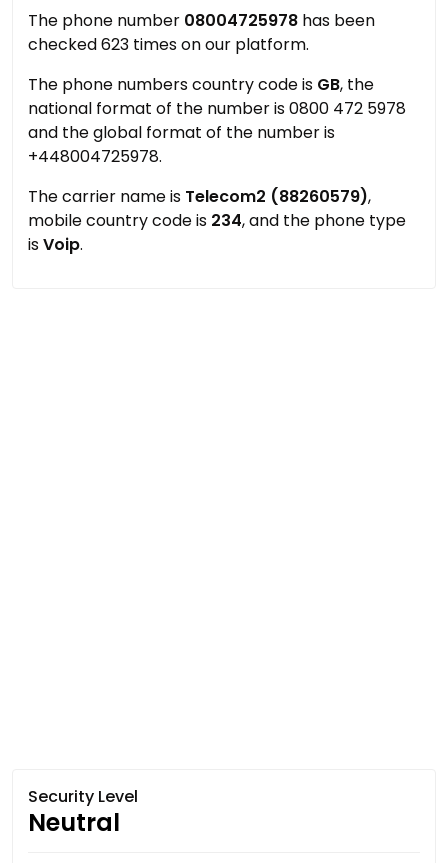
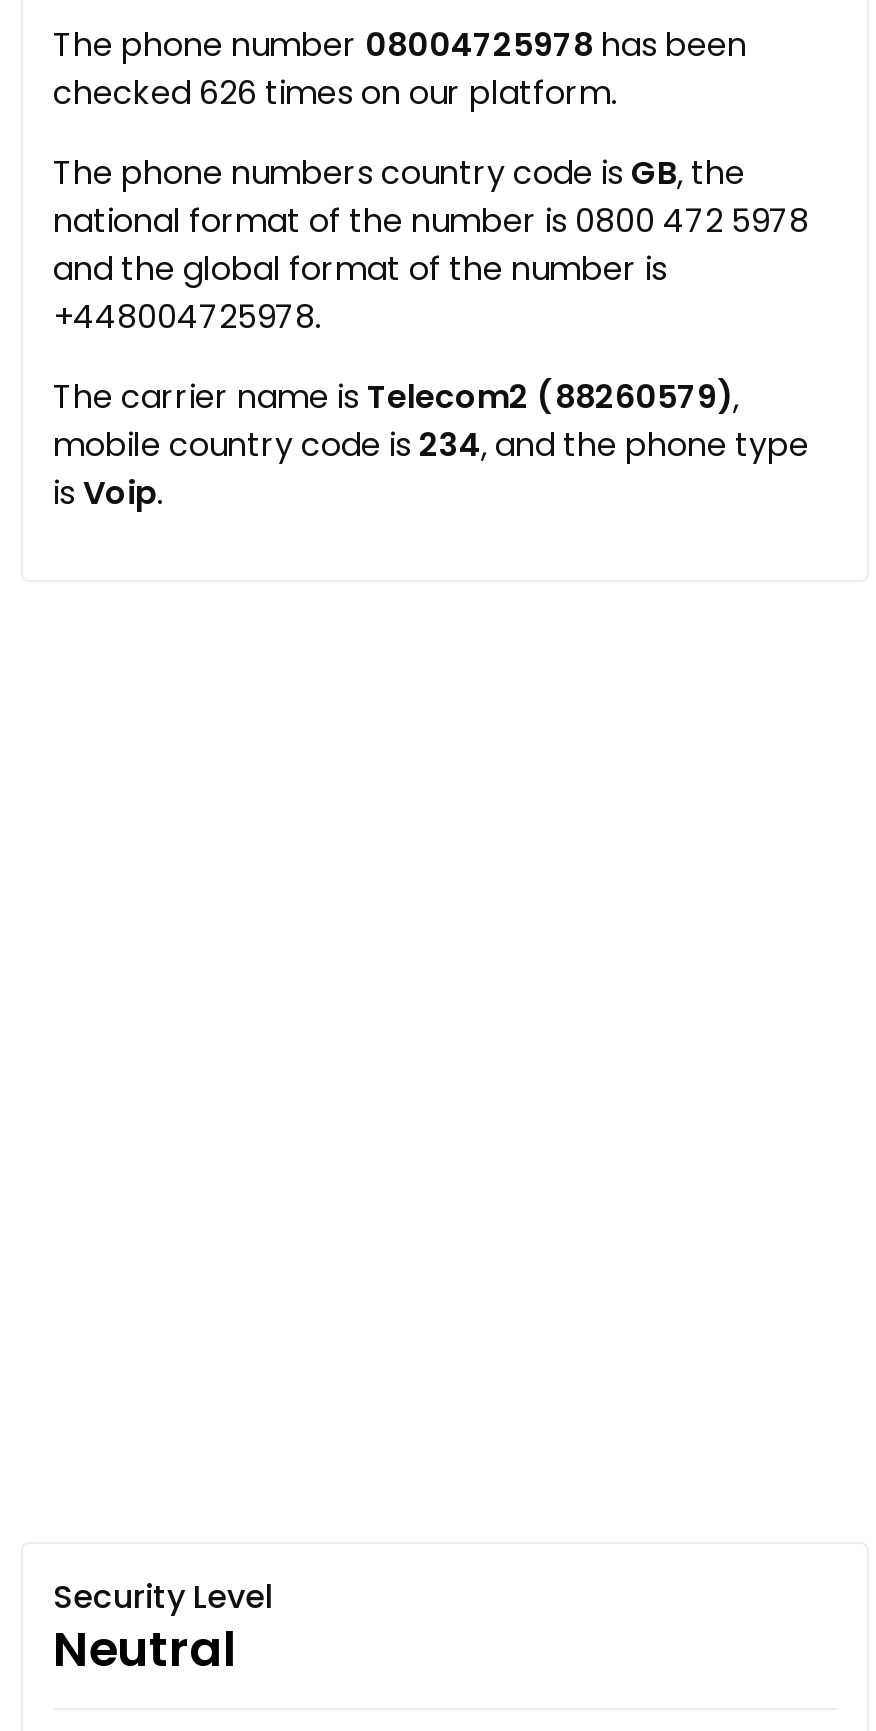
[28,33,309,56] checked 623 times on our platform. -> [53,70,617,116] checked 626 times on our platform.

